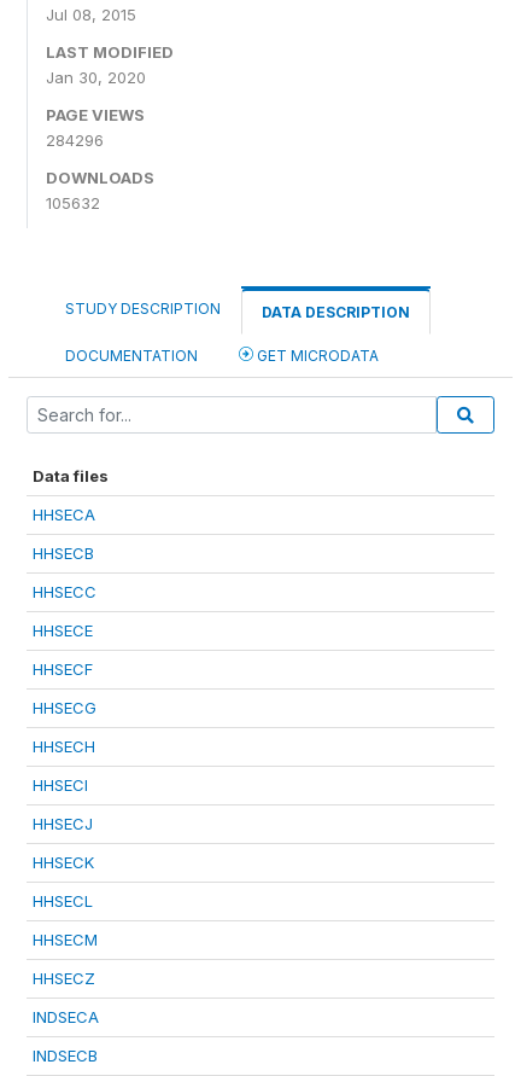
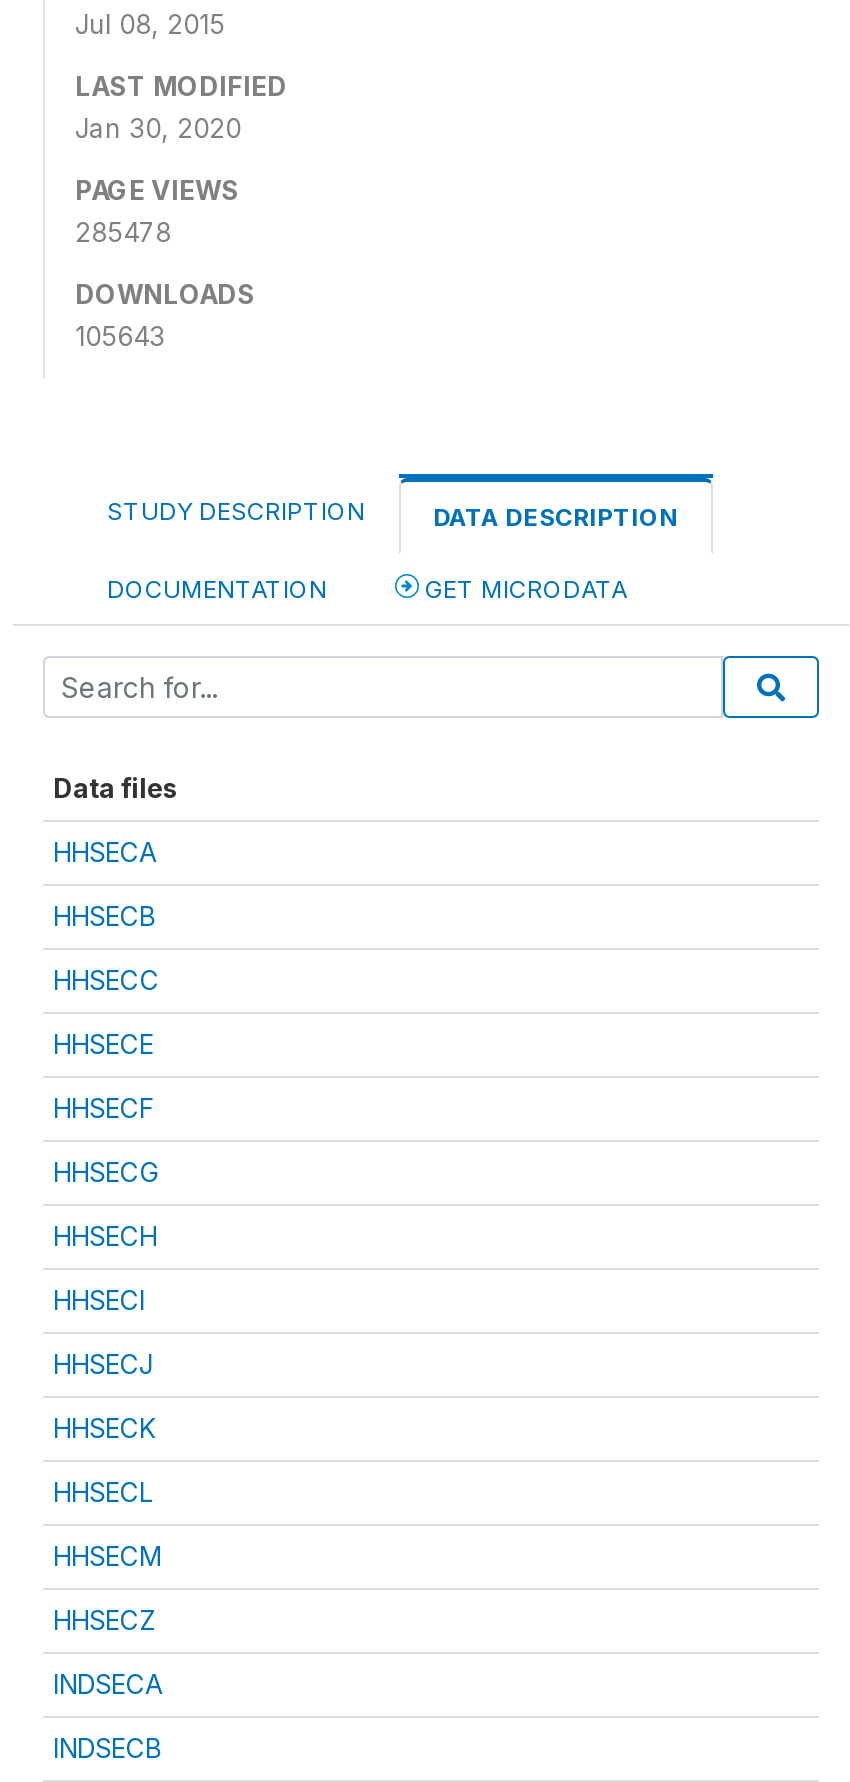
[46,130,104,149] 284296 -> [75,215,171,247] 285478
[46,193,100,212] 105632 -> [75,319,165,351] 105643

